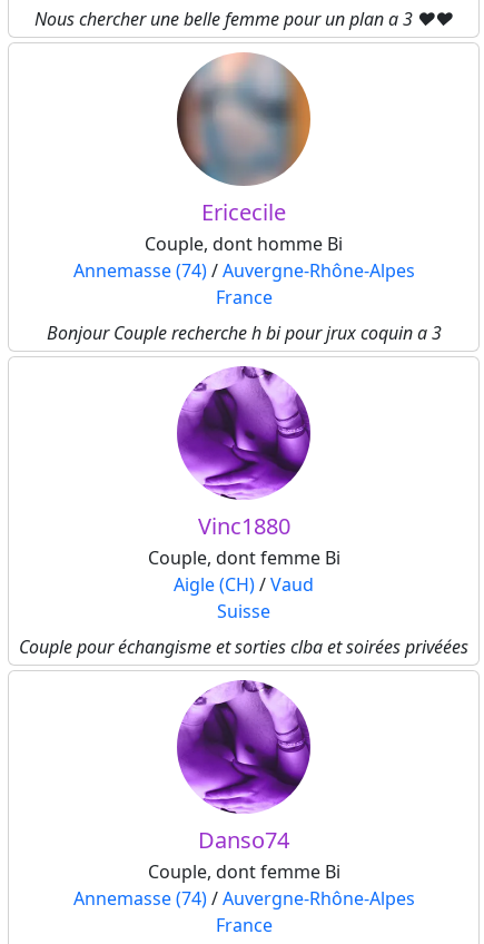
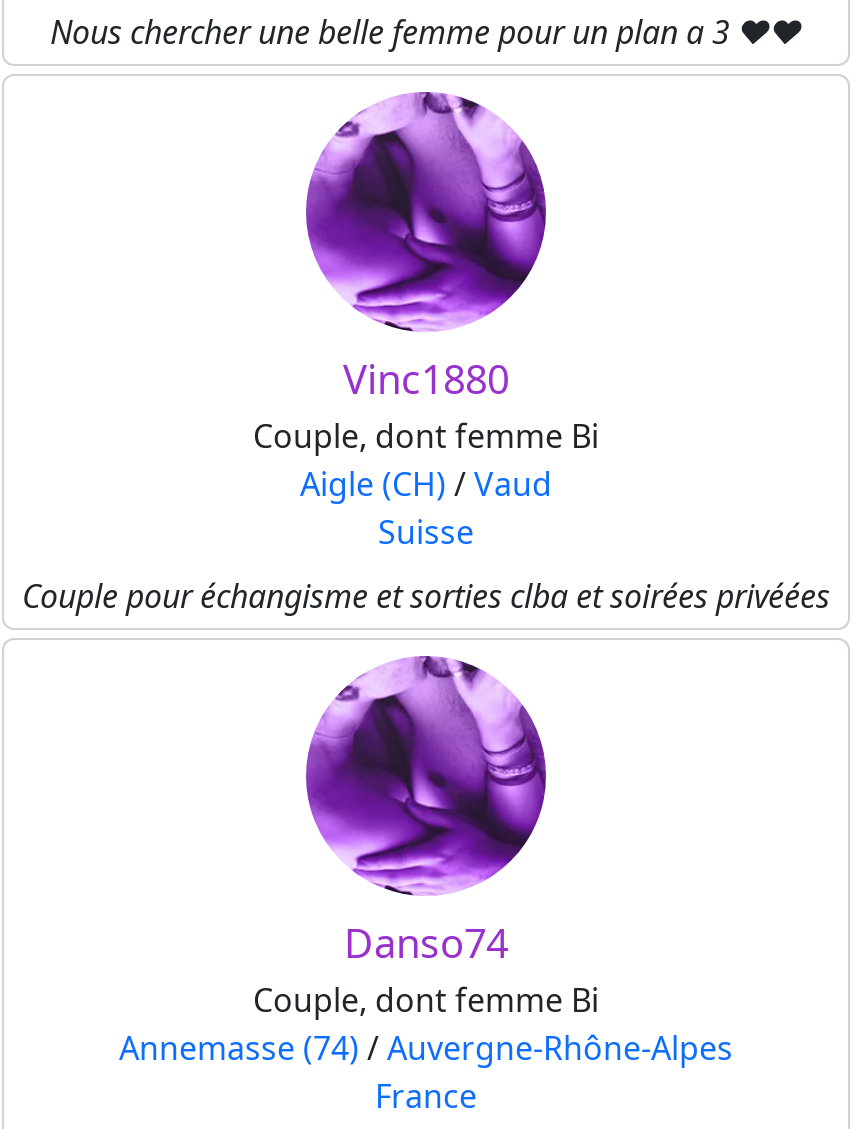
[46,52,441,345] [image] | Ericecile | Couple, dont homme Bi | Annemasse (74) / Auvergne-Rhône-Alpes | France | Bonjour Couple recherche h bi pour jrux coquin a 3 -> none

